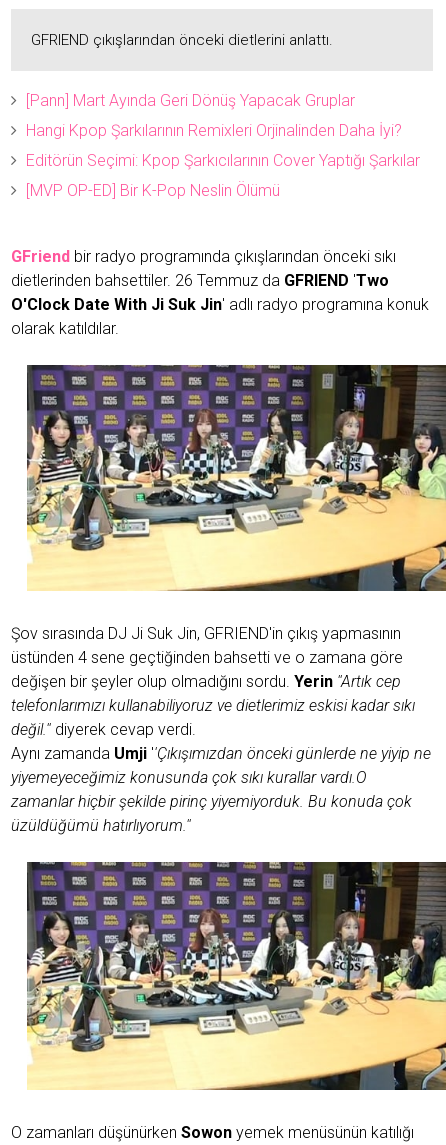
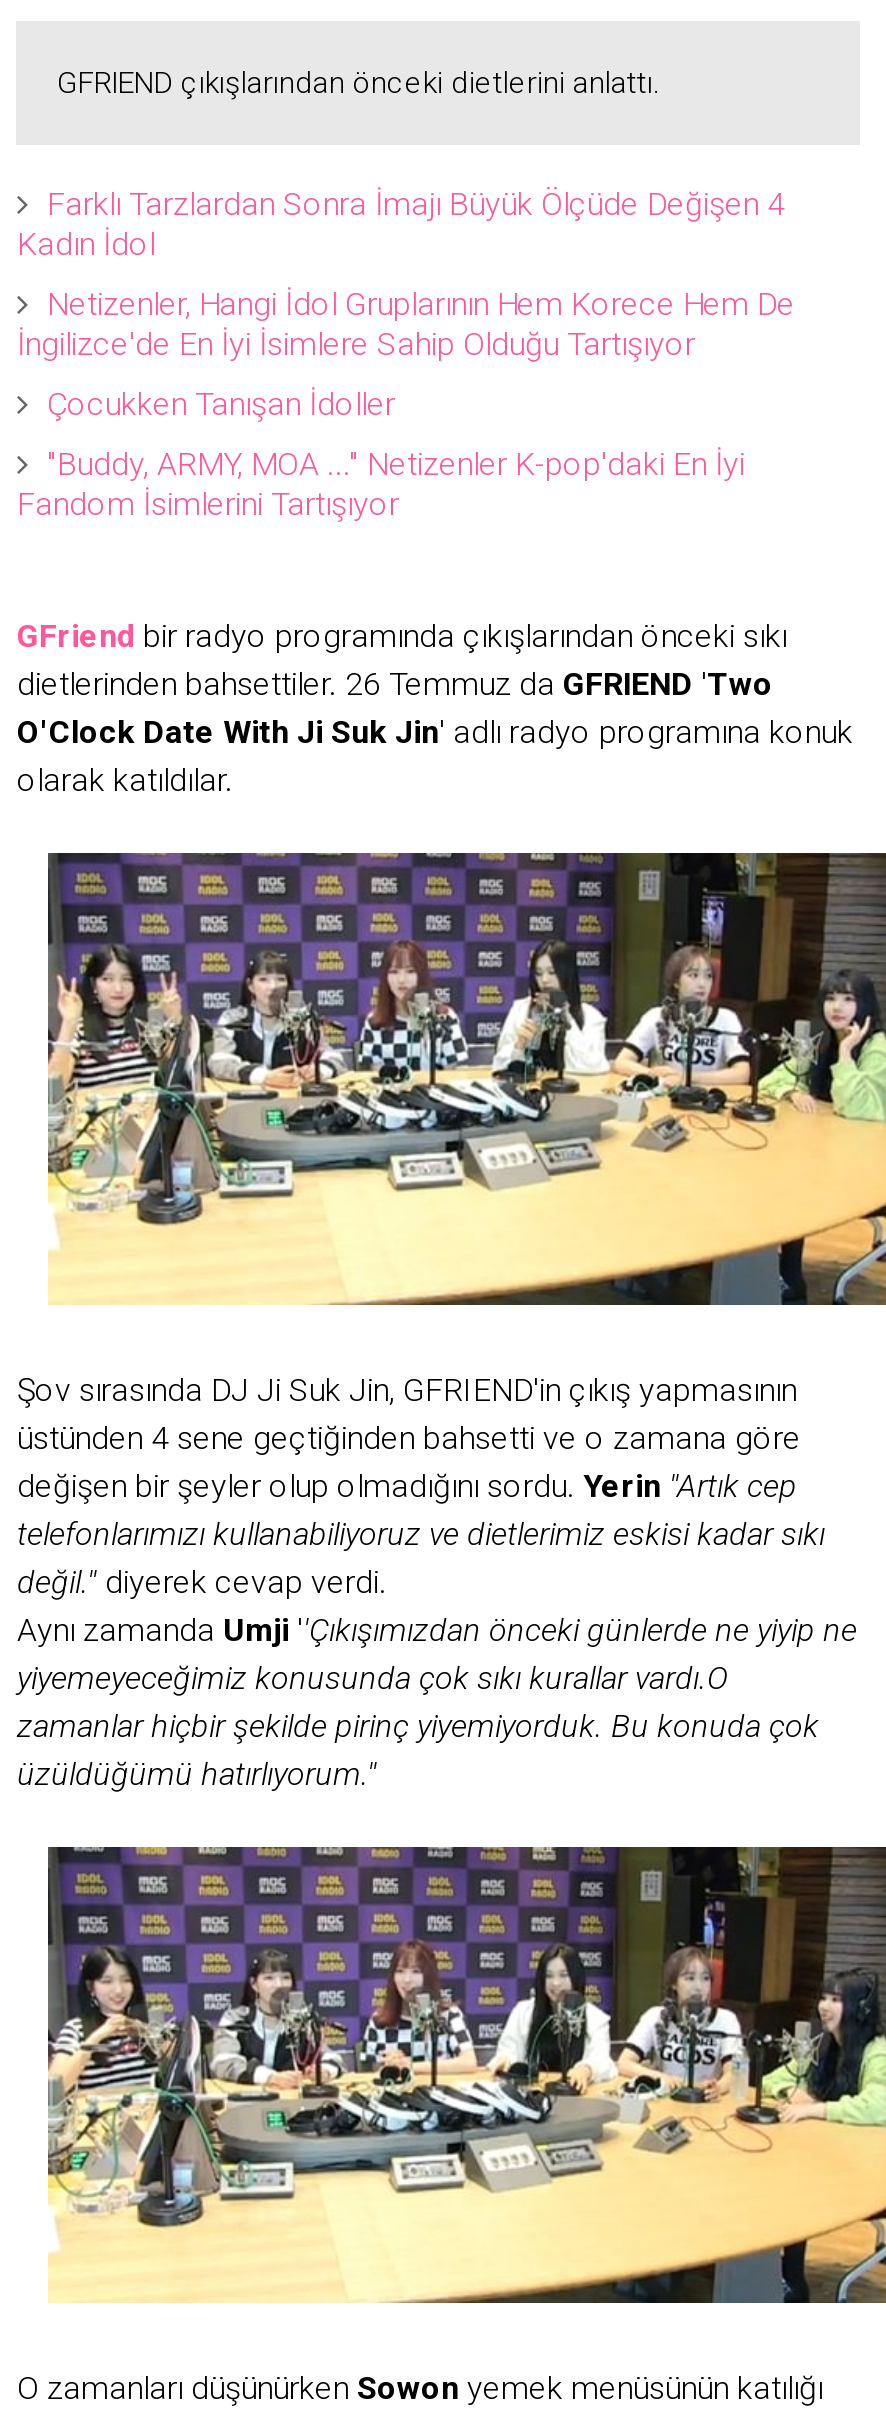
[26,91,355,110] [Pann] Mart Ayında Geri Dönüş Yapacak Gruplar -> [17,185,785,263] Farklı Tarzlardan Sonra İmajı Büyük Ölçüde Değişen 4 | Kadın İdol
[26,121,402,140] Hangi Kpop Şarkılarının Remixleri Orjinalinden Daha İyi? -> [17,285,795,363] Netizenler, Hangi İdol Gruplarının Hem Korece Hem De | İngilizce'de En İyi İsimlere Sahip Olduğu Tartışıyor
[26,151,420,170] Editörün Seçimi: Kpop Şarkıcılarının Cover Yaptığı Şarkılar -> [47,385,395,423] Çocukken Tanışan İdoller
[26,181,280,200] [MVP OP-ED] Bir K-Pop Neslin Ölümü -> [17,445,745,523] "Buddy, ARMY, MOA ..." Netizenler K-pop'daki En İyi | Fandom İsimlerini Tartışıyor

